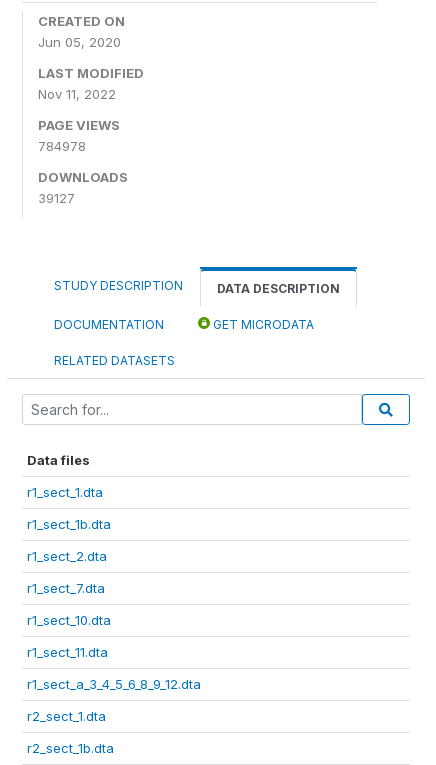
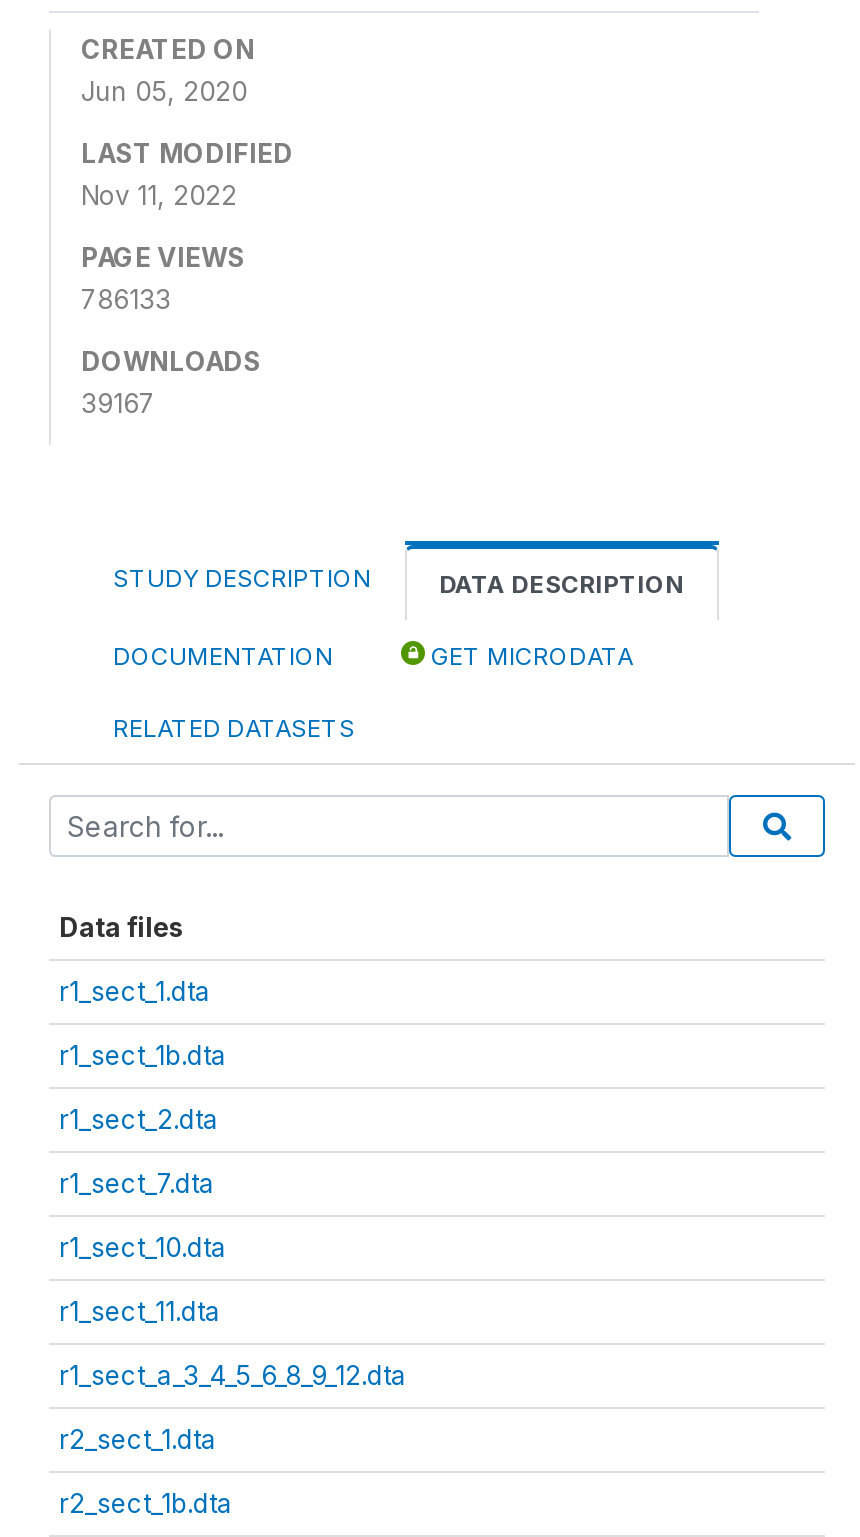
[38,138,86,154] 784978 -> [81,282,171,314] 786133
[38,190,75,206] 39127 -> [81,386,155,418] 39167

